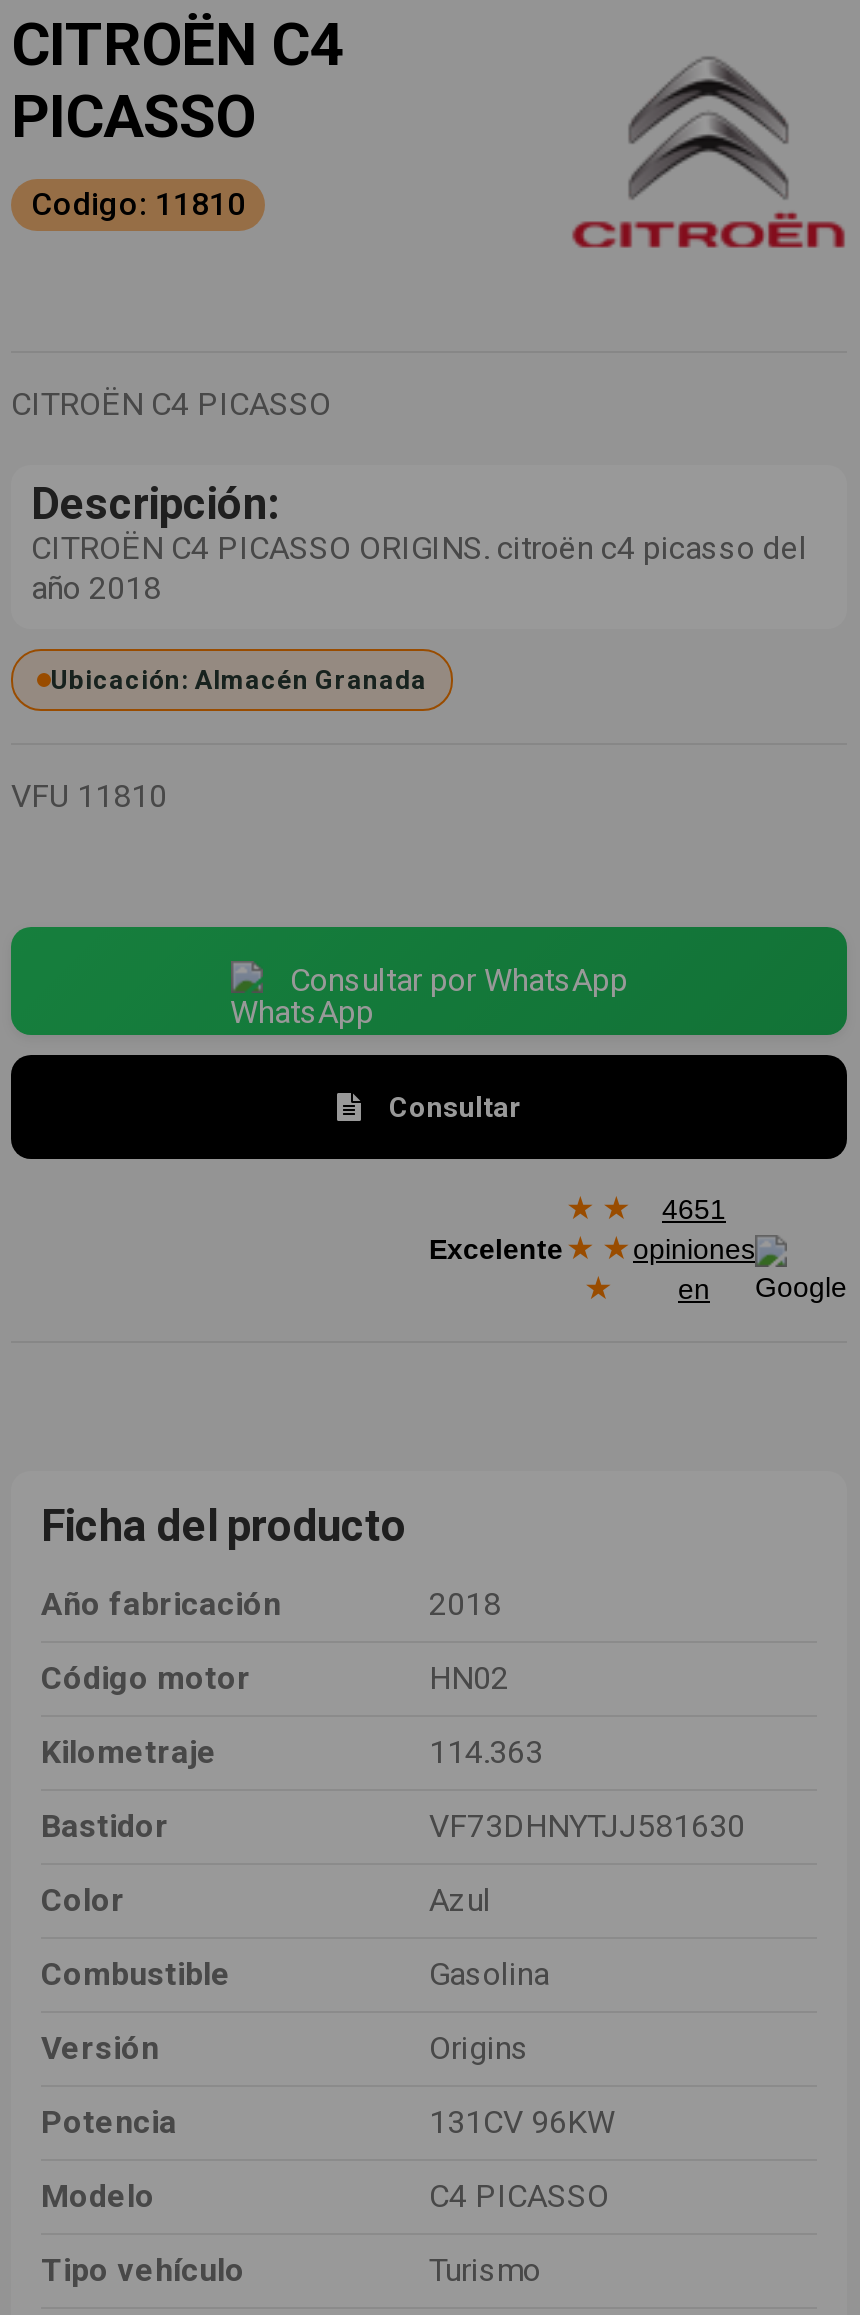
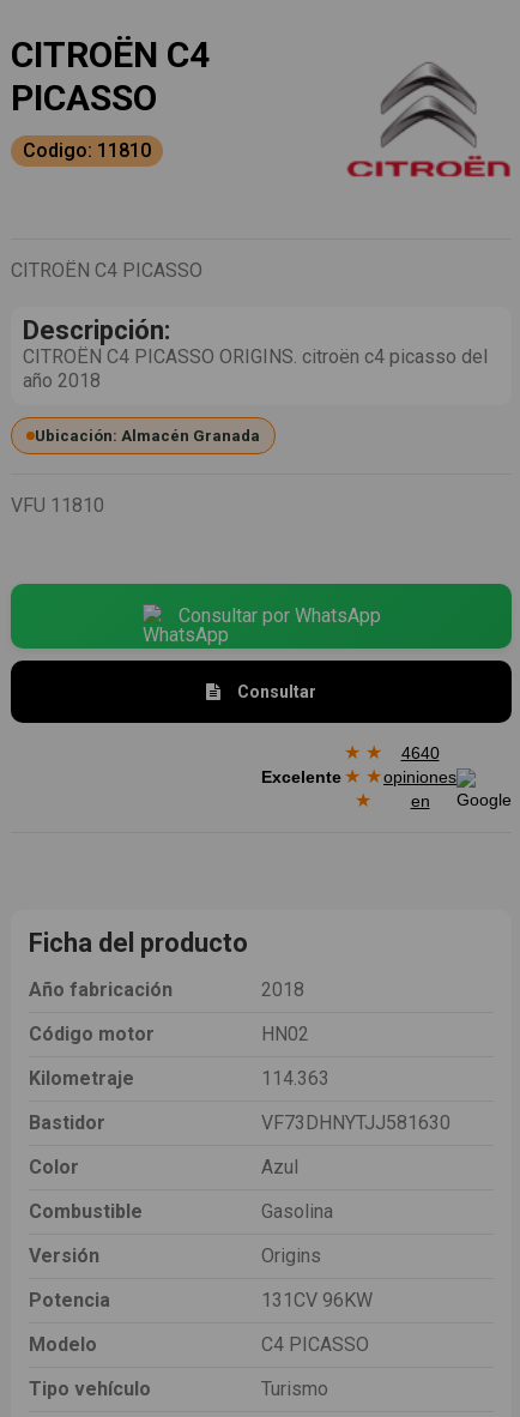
[662,1193,726,1225] 4651 -> [401,744,439,763] 4640

